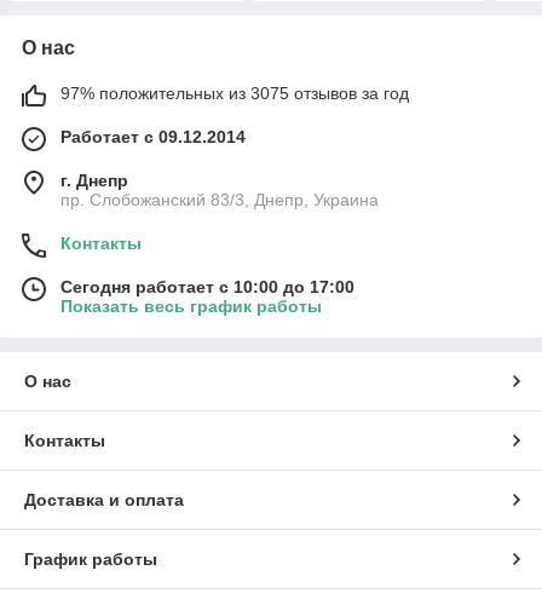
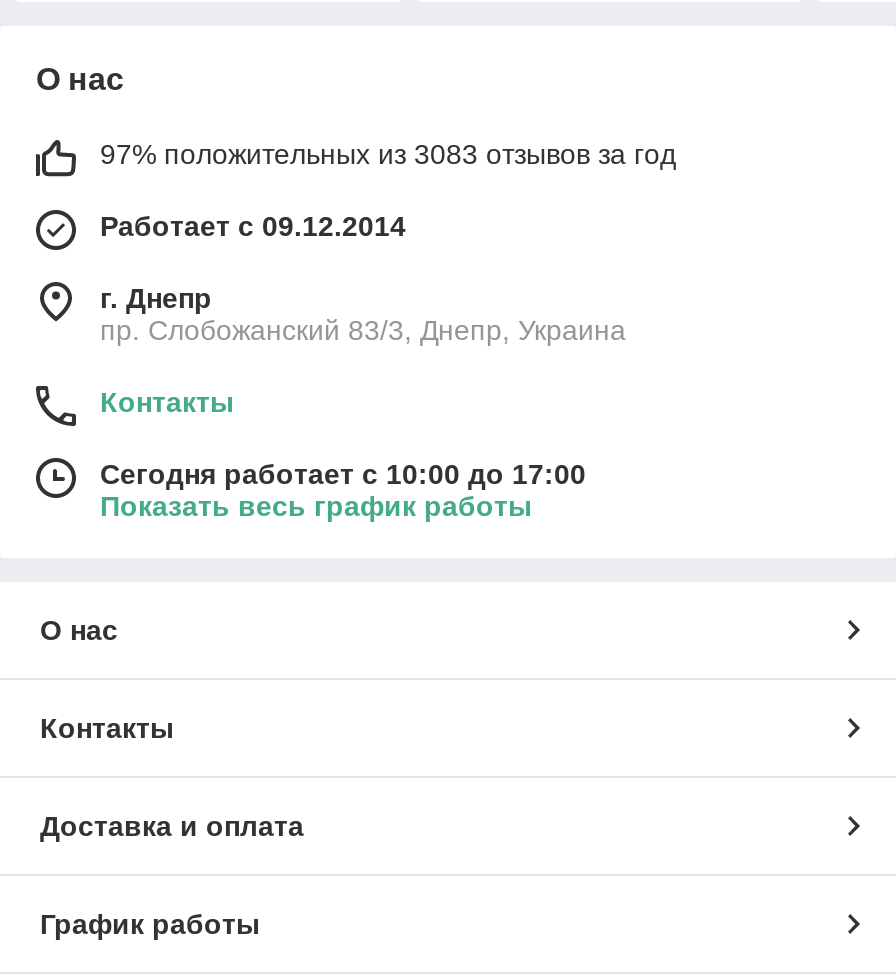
[60,83,409,103] 97% положительных из 3075 отзывов за год -> [100,138,676,170] 97% положительных из 3083 отзывов за год

